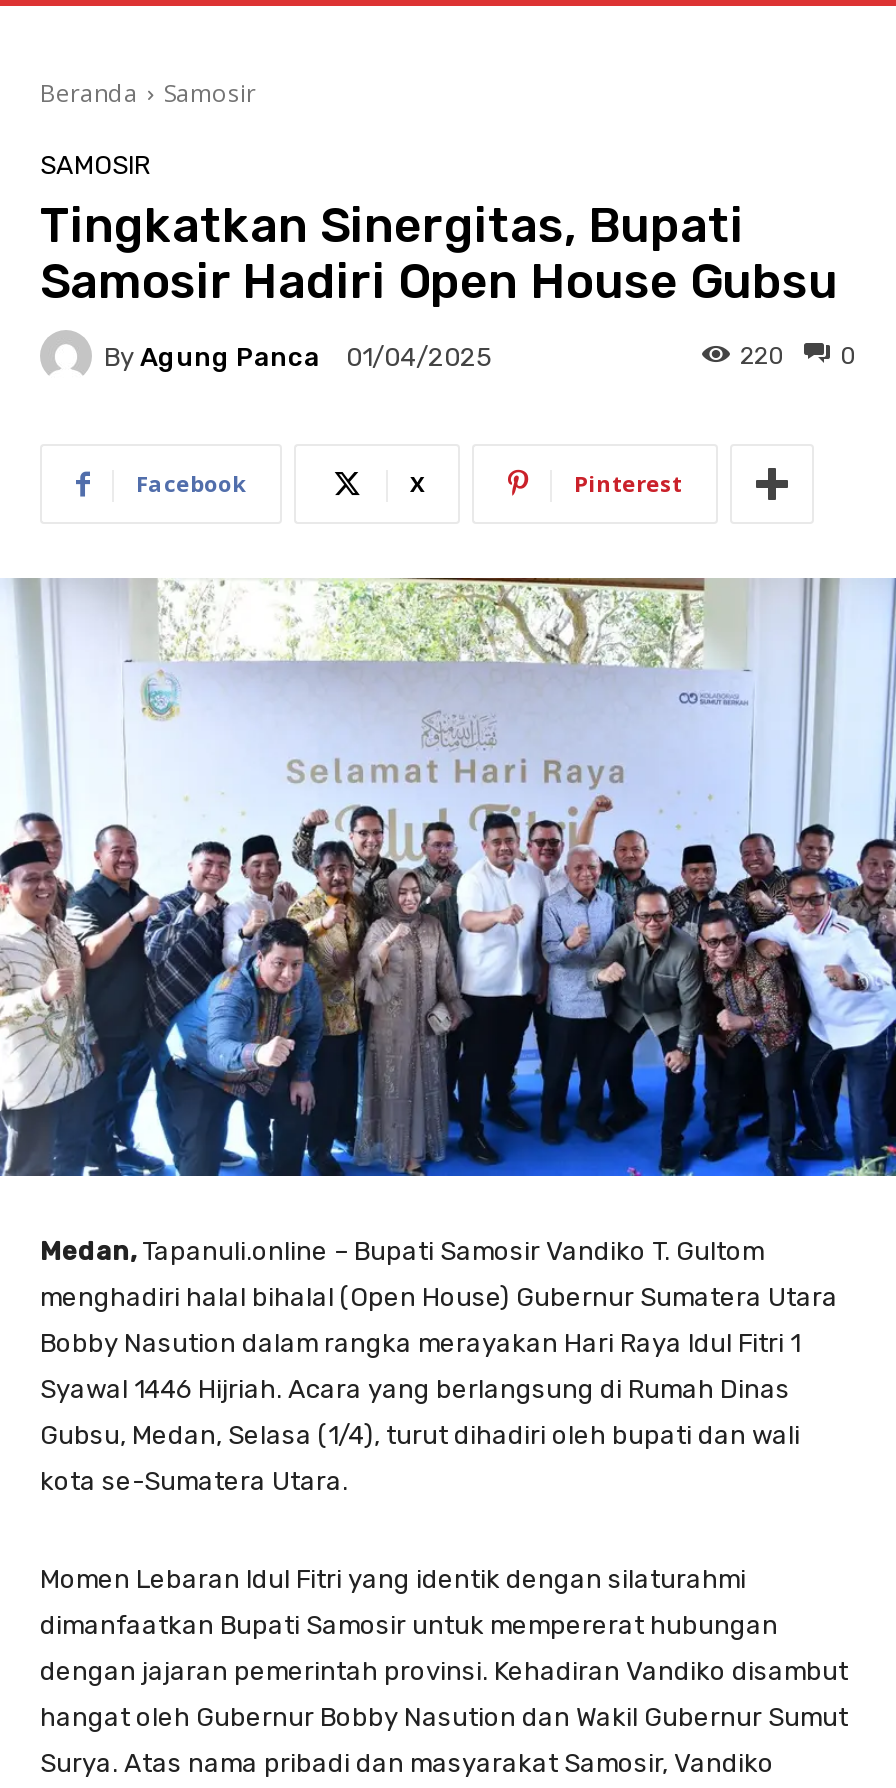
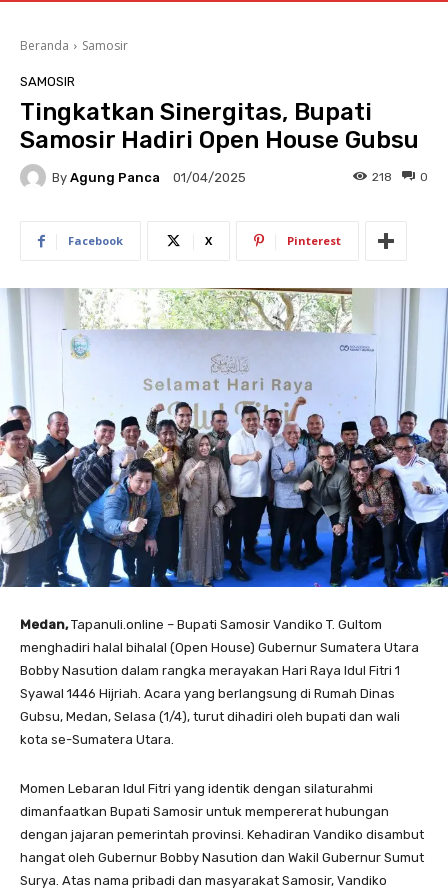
[740,342,856,370] 220 0 -> [372,170,428,184] 218 0

